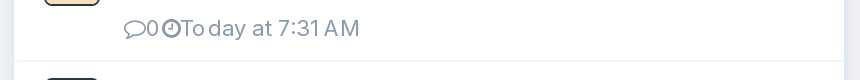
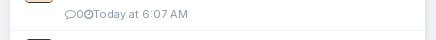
[146,14,360,42] 0 Today at 7:31 AM -> [76,7,188,21] 0 Today at 6:07 AM

